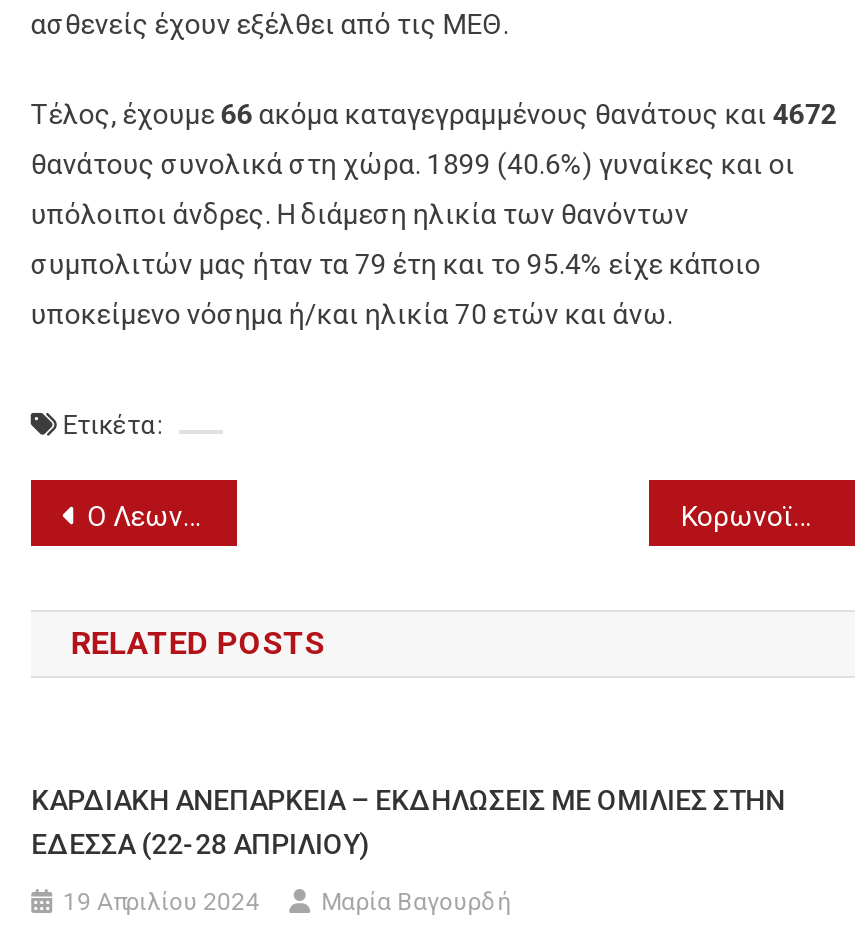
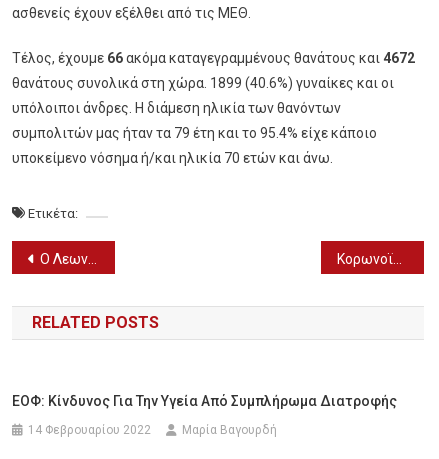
[31,785,785,861] ΚΑΡΔΙΑΚΗ ΑΝΕΠΑΡΚΕΙΑ – ΕΚΔΗΛΩΣΕΙΣ ΜΕ ΟΜΙΛΙΕΣ ΣΤΗΝ | ΕΔΕΣΣΑ (22-28 ΑΠΡΙΛΙΟΥ) -> [12,393,397,409] ΕΟΦ: Κίνδυνος Για Την Υγεία Από Συμπλήρωμα Διατροφής
[63,889,259,917] 19 Απριλίου 2024 -> [28,423,151,437] 14 Φεβρουαρίου 2022

